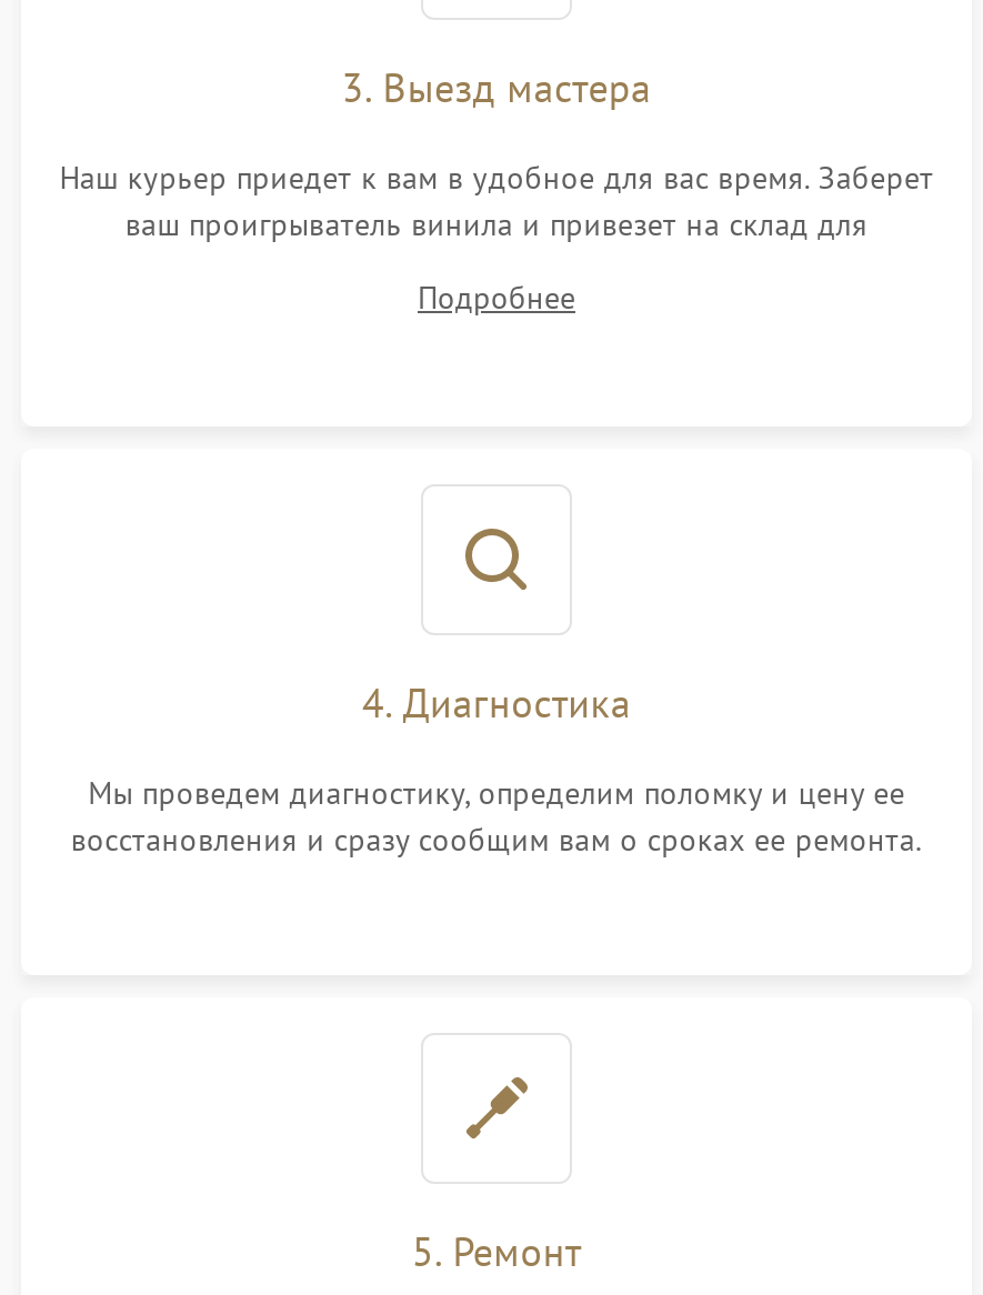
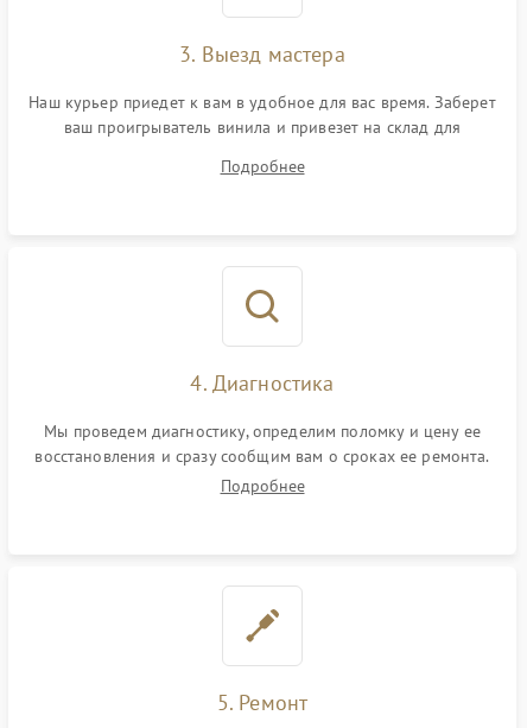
none -> [220,475,304,496] Подробнее

